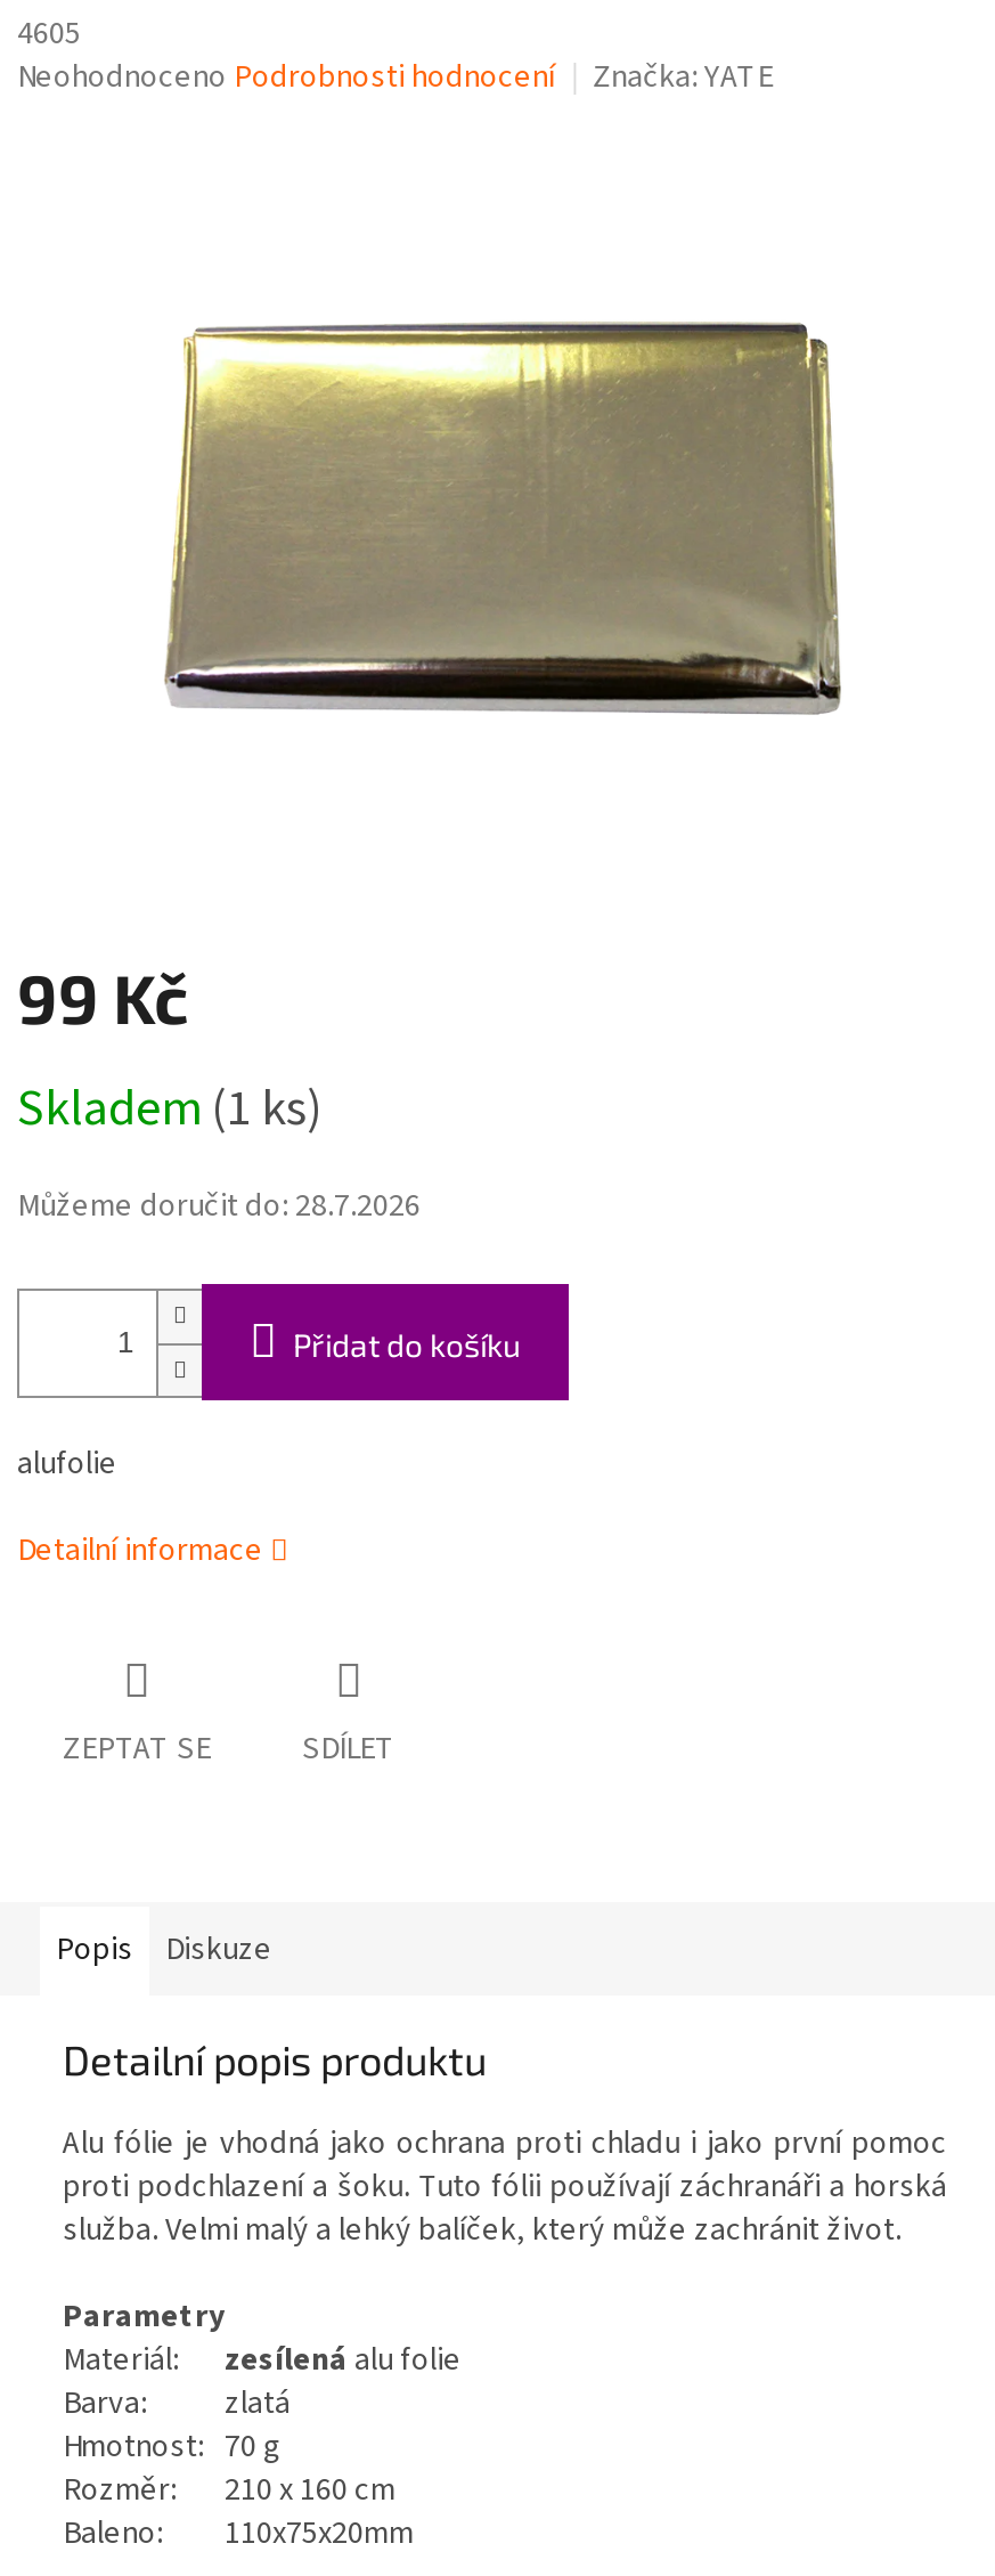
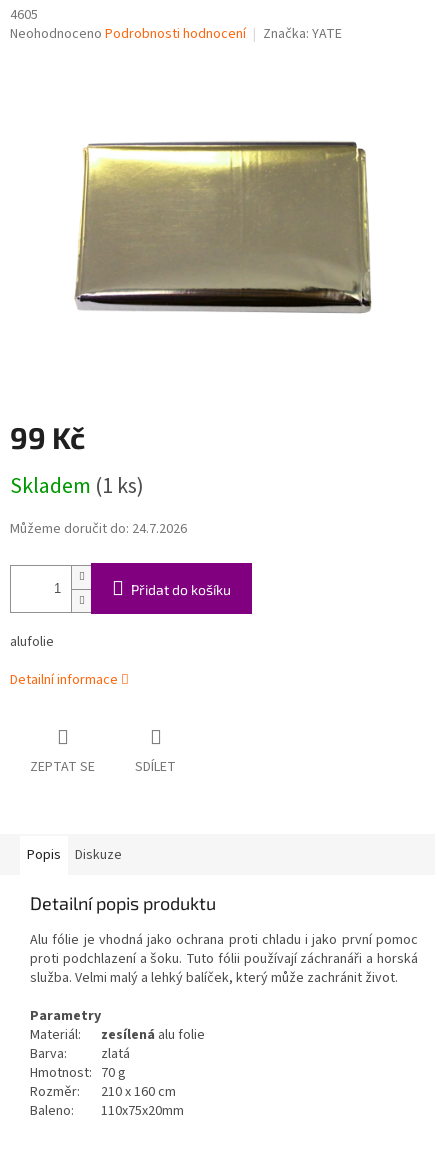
[17,1185,421,1230] Můžeme doručit do: 28.7.2026 -> [10,519,187,539] Můžeme doručit do: 24.7.2026

